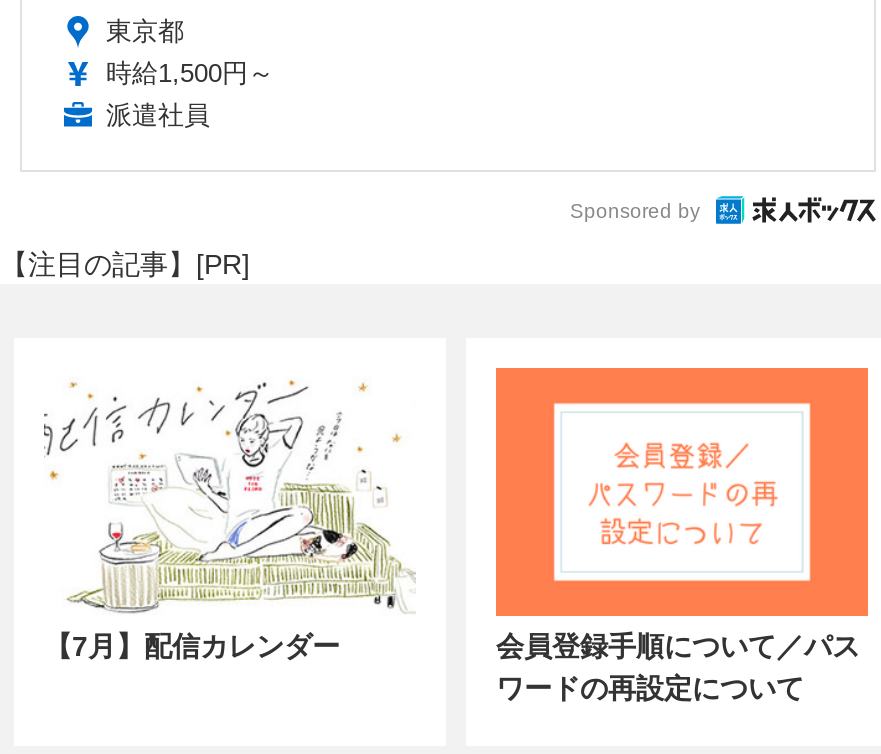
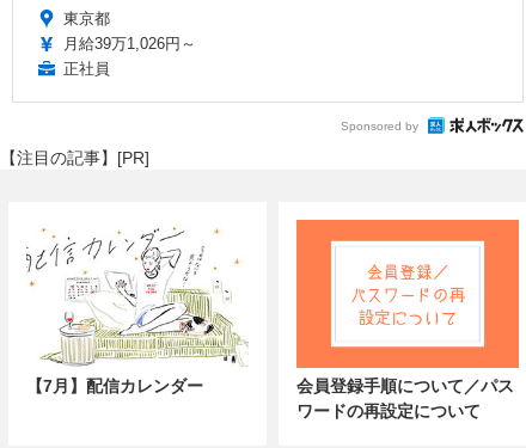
[106,58,274,130] 時給1,500円～ | 派遣社員 -> [63,35,196,78] 月給39万1,026円～ | 正社員

